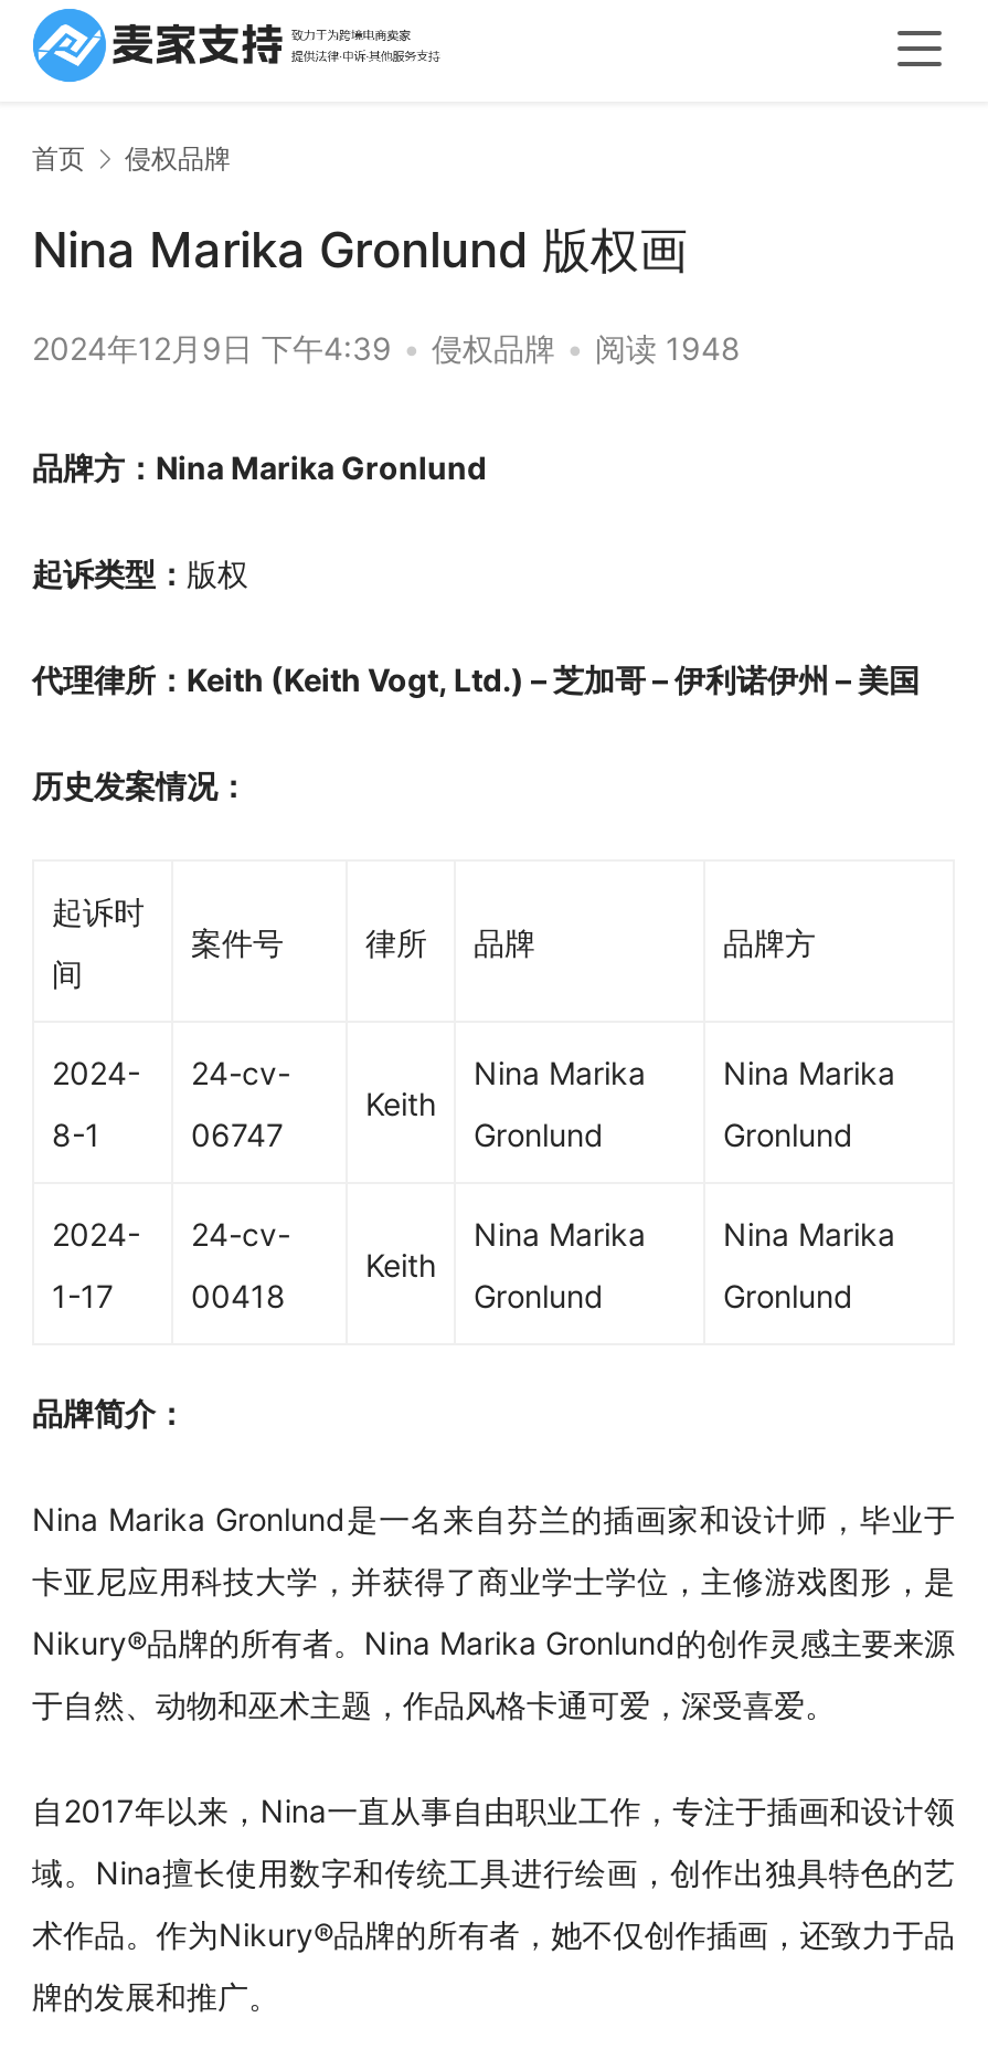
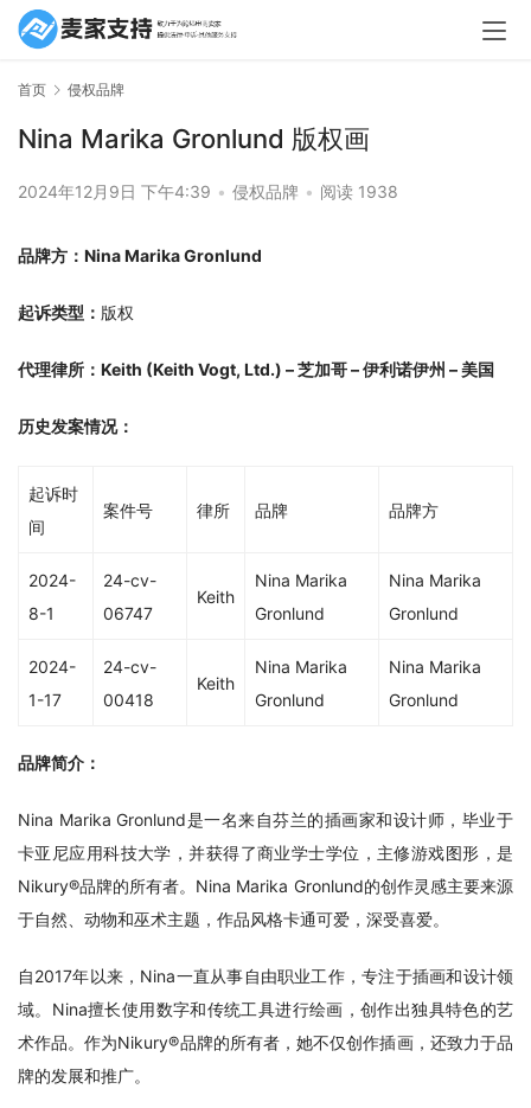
[32,330,741,367] 2024年12月9日 下午4:39 • 侵权品牌 • 阅读 1948 -> [18,182,398,202] 2024年12月9日 下午4:39 • 侵权品牌 • 阅读 1938

